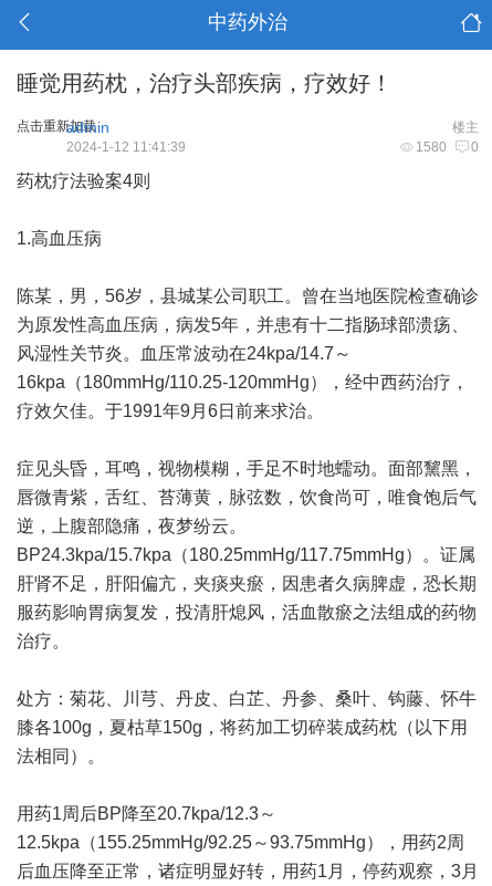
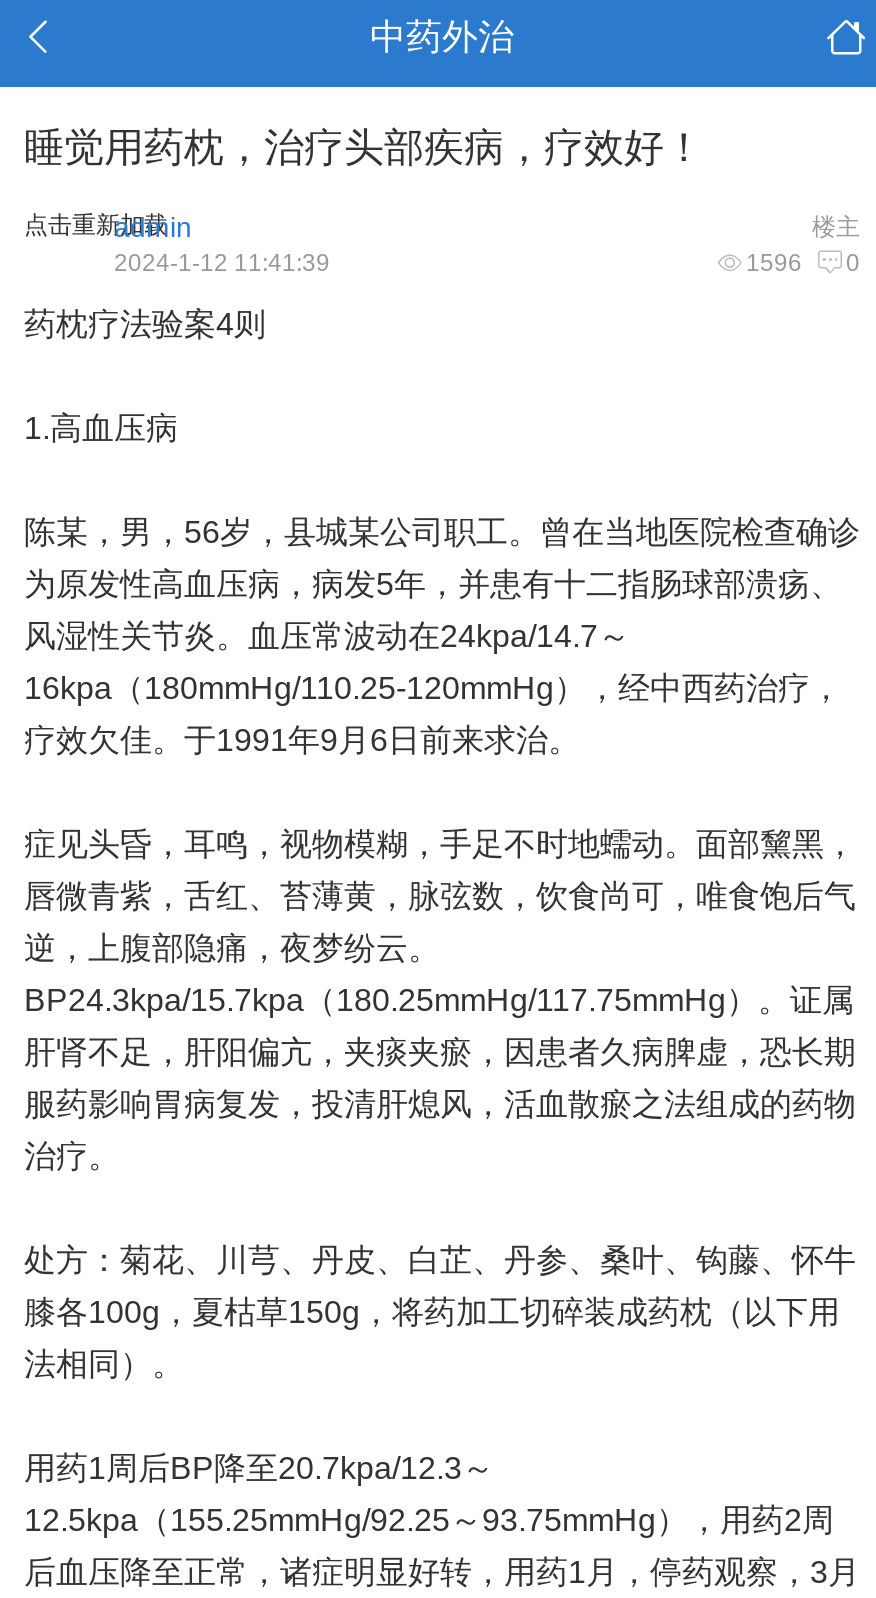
[416,139,479,155] 1580 0 -> [746,249,860,277] 1596 0

